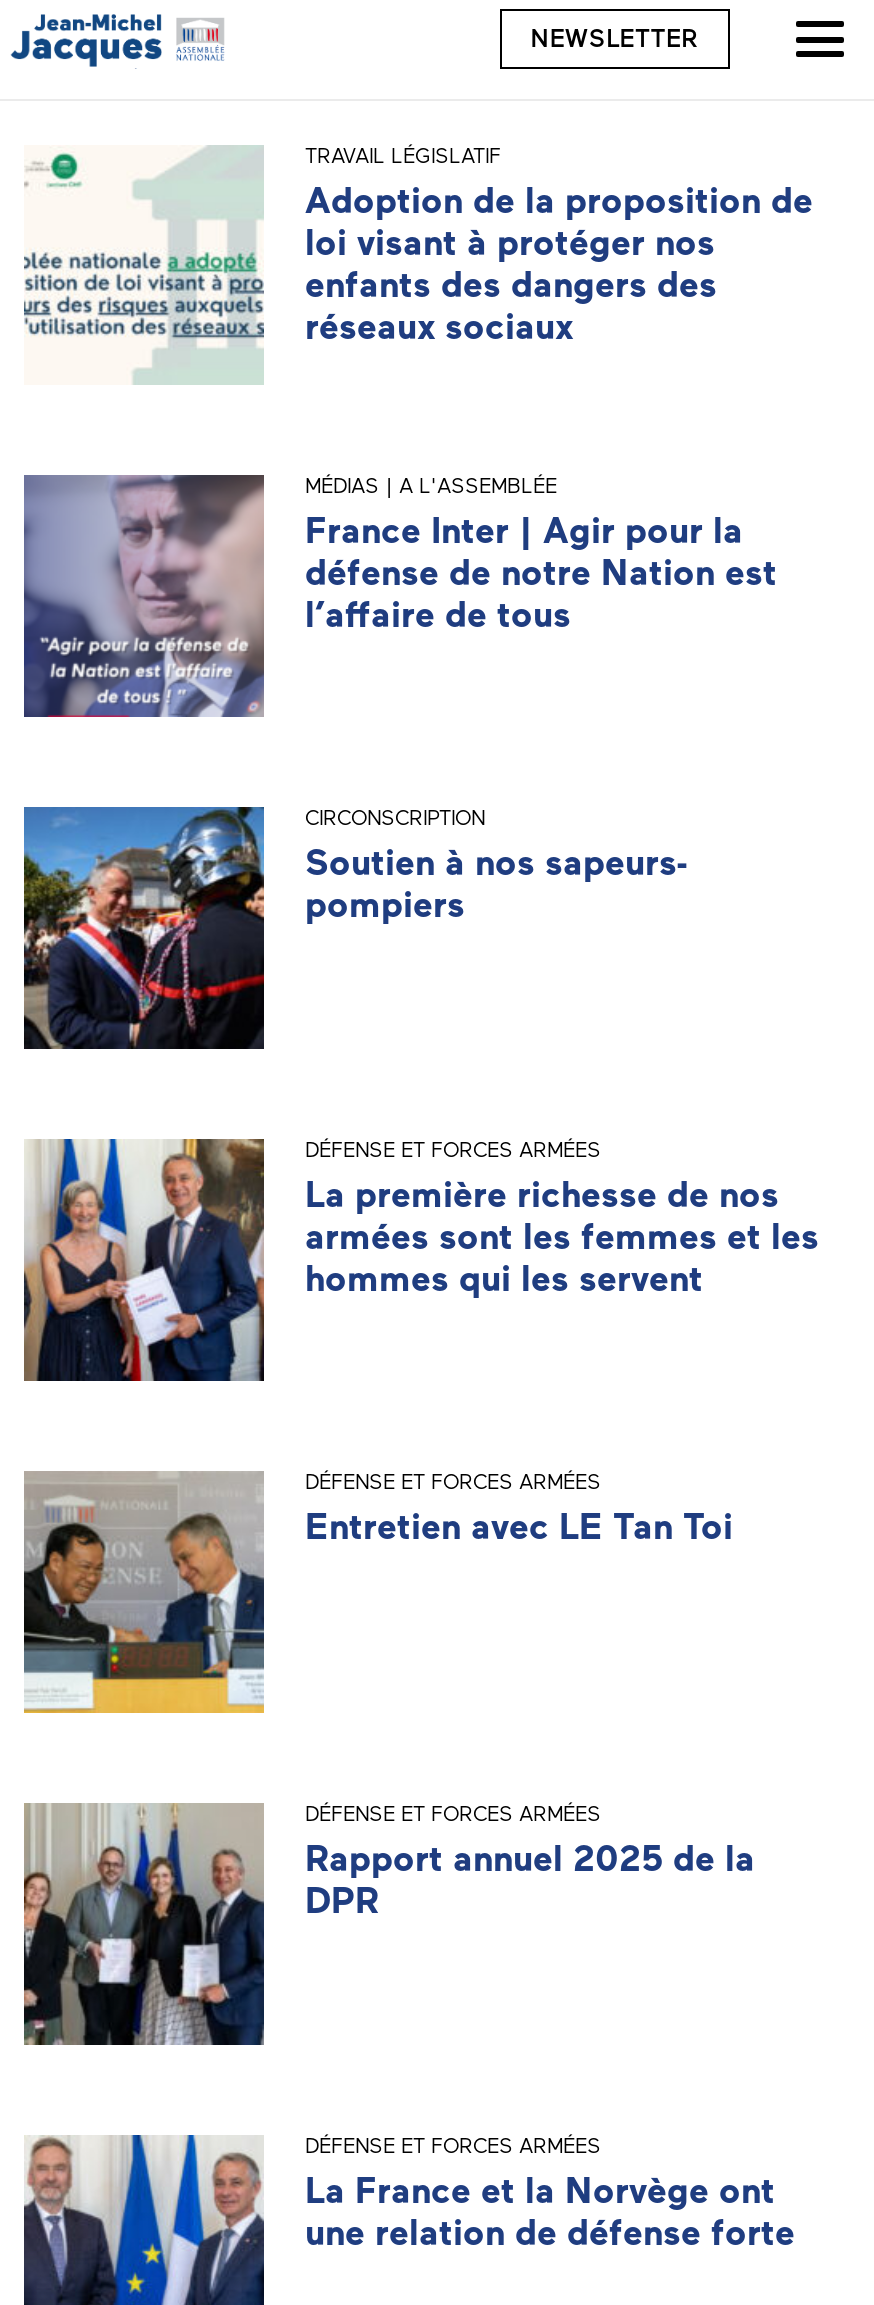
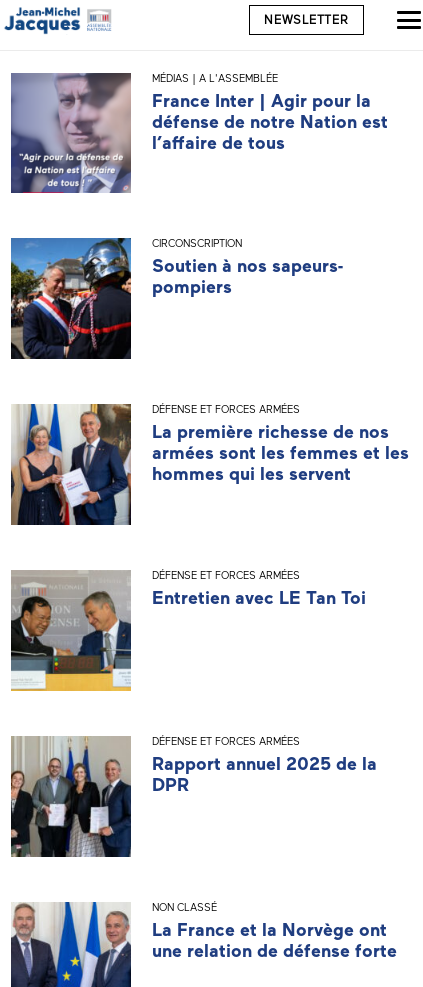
[24,142,813,385] [image] | TRAVAIL LÉGISLATIF | Adoption de la proposition de | loi visant à protéger nos | enfants des dangers des | réseaux sociaux -> none
[305,2133,601,2159] DÉFENSE ET FORCES ARMÉES -> [151,901,216,914] NON CLASSÉ

